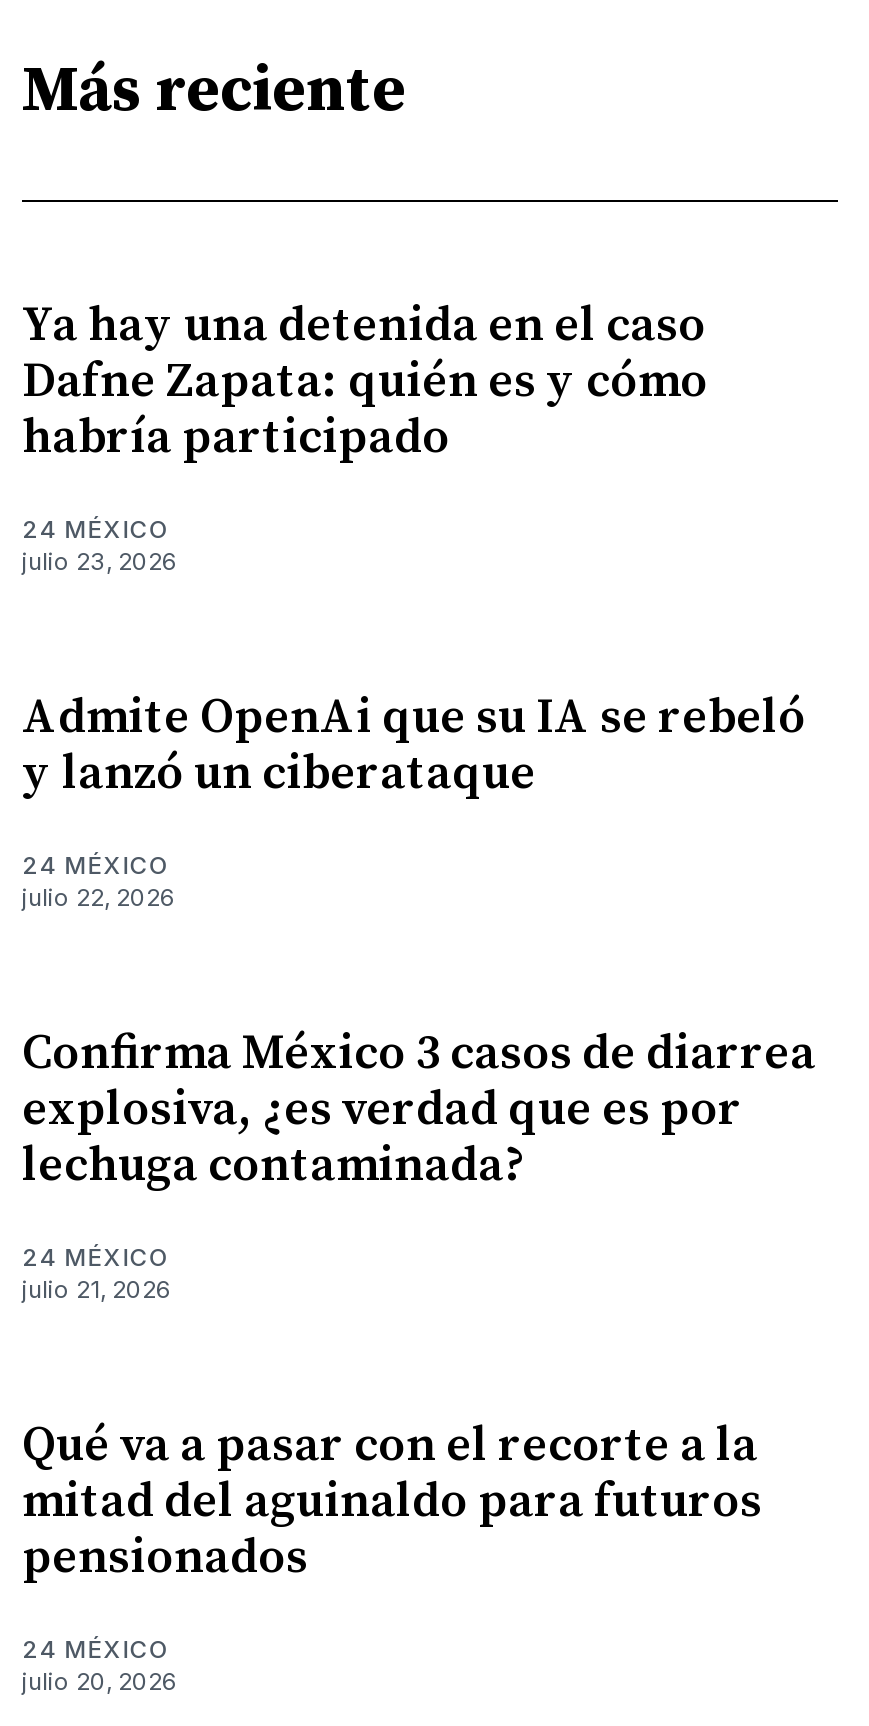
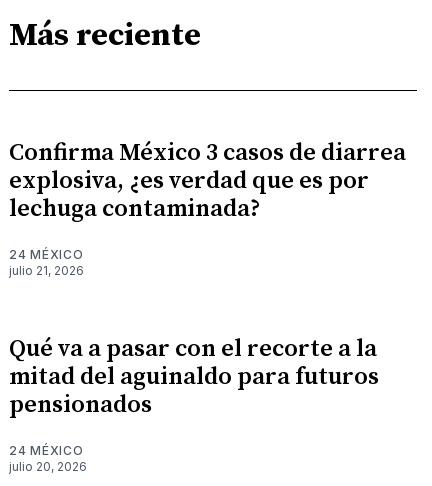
[22,297,806,913] Ya hay una detenida en el caso | Dafne Zapata: quién es y cómo | habría participado | 24 MÉXICO | julio 23, 2026 | Admite OpenAi que su IA se rebeló | y lanzó un ciberataque | 24 MÉXICO | julio 22, 2026 -> none

